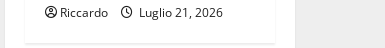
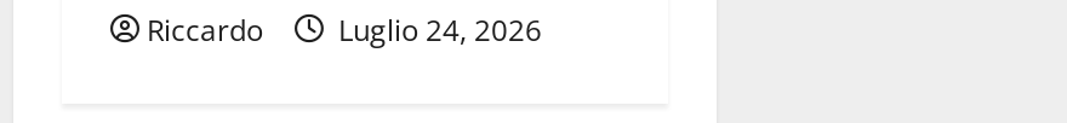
[60,4,223,21] Riccardo Luglio 21, 2026 -> [147,9,542,50] Riccardo Luglio 24, 2026

